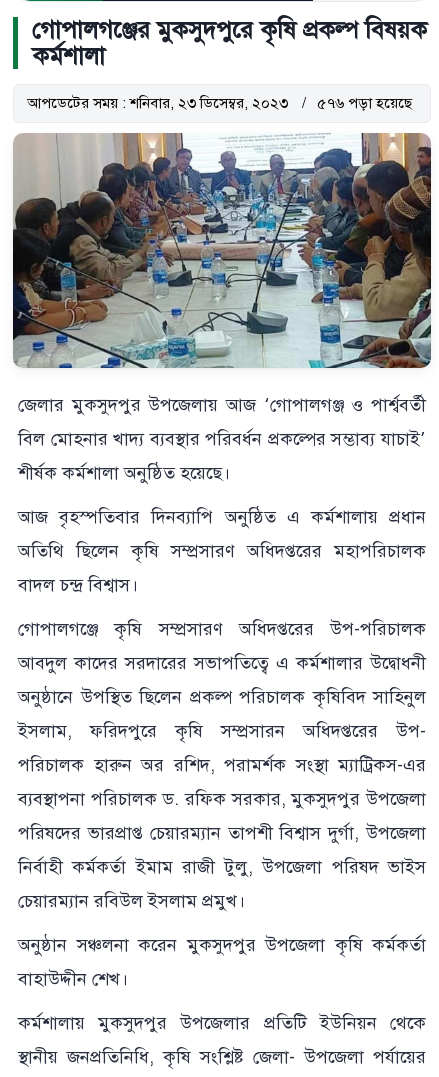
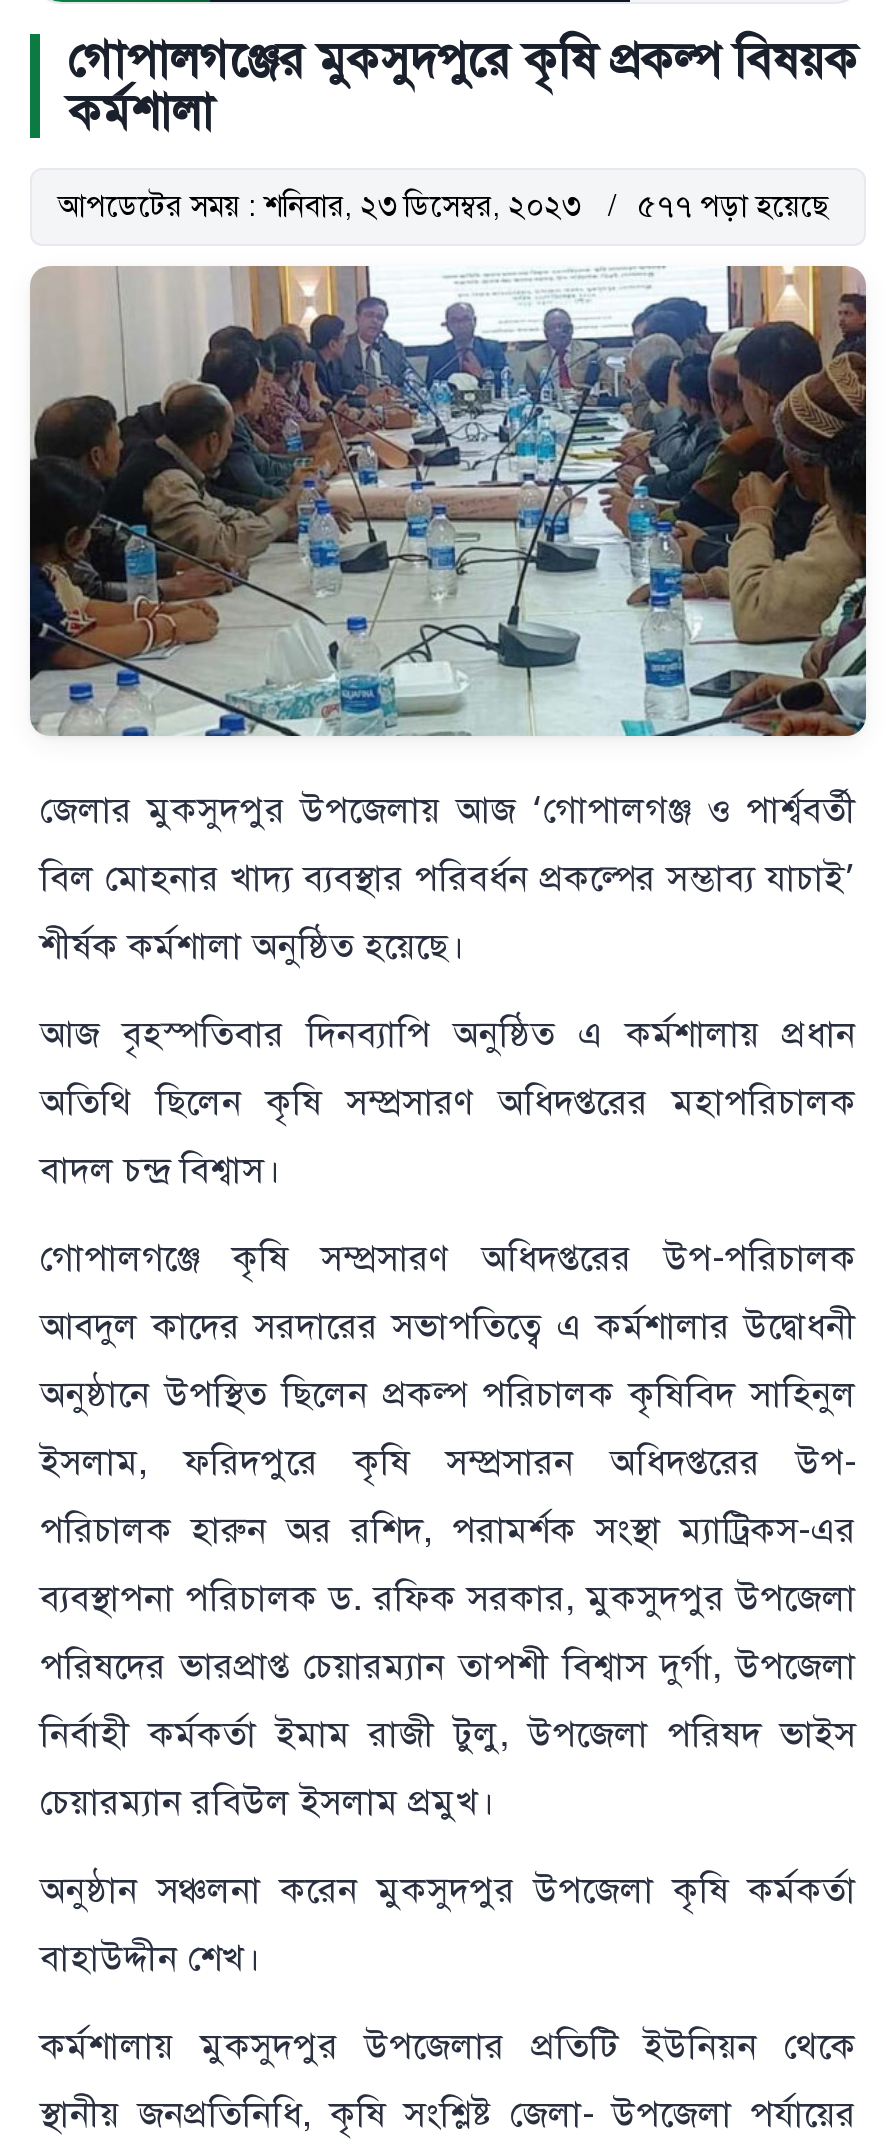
[27,94,412,112] আপডেটের সময় : শনিবার, ২৩ ডিসেম্বর, ২০২৩ ৫৭৬ পড়া হয়েছে -> [58,188,828,224] আপডেটের সময় : শনিবার, ২৩ ডিসেম্বর, ২০২৩ ৫৭৭ পড়া হয়েছে

